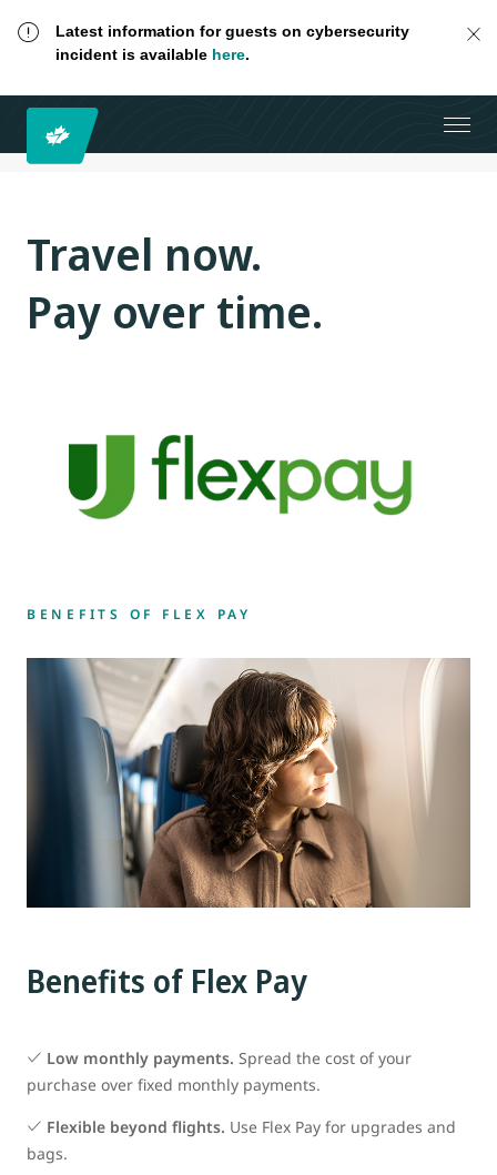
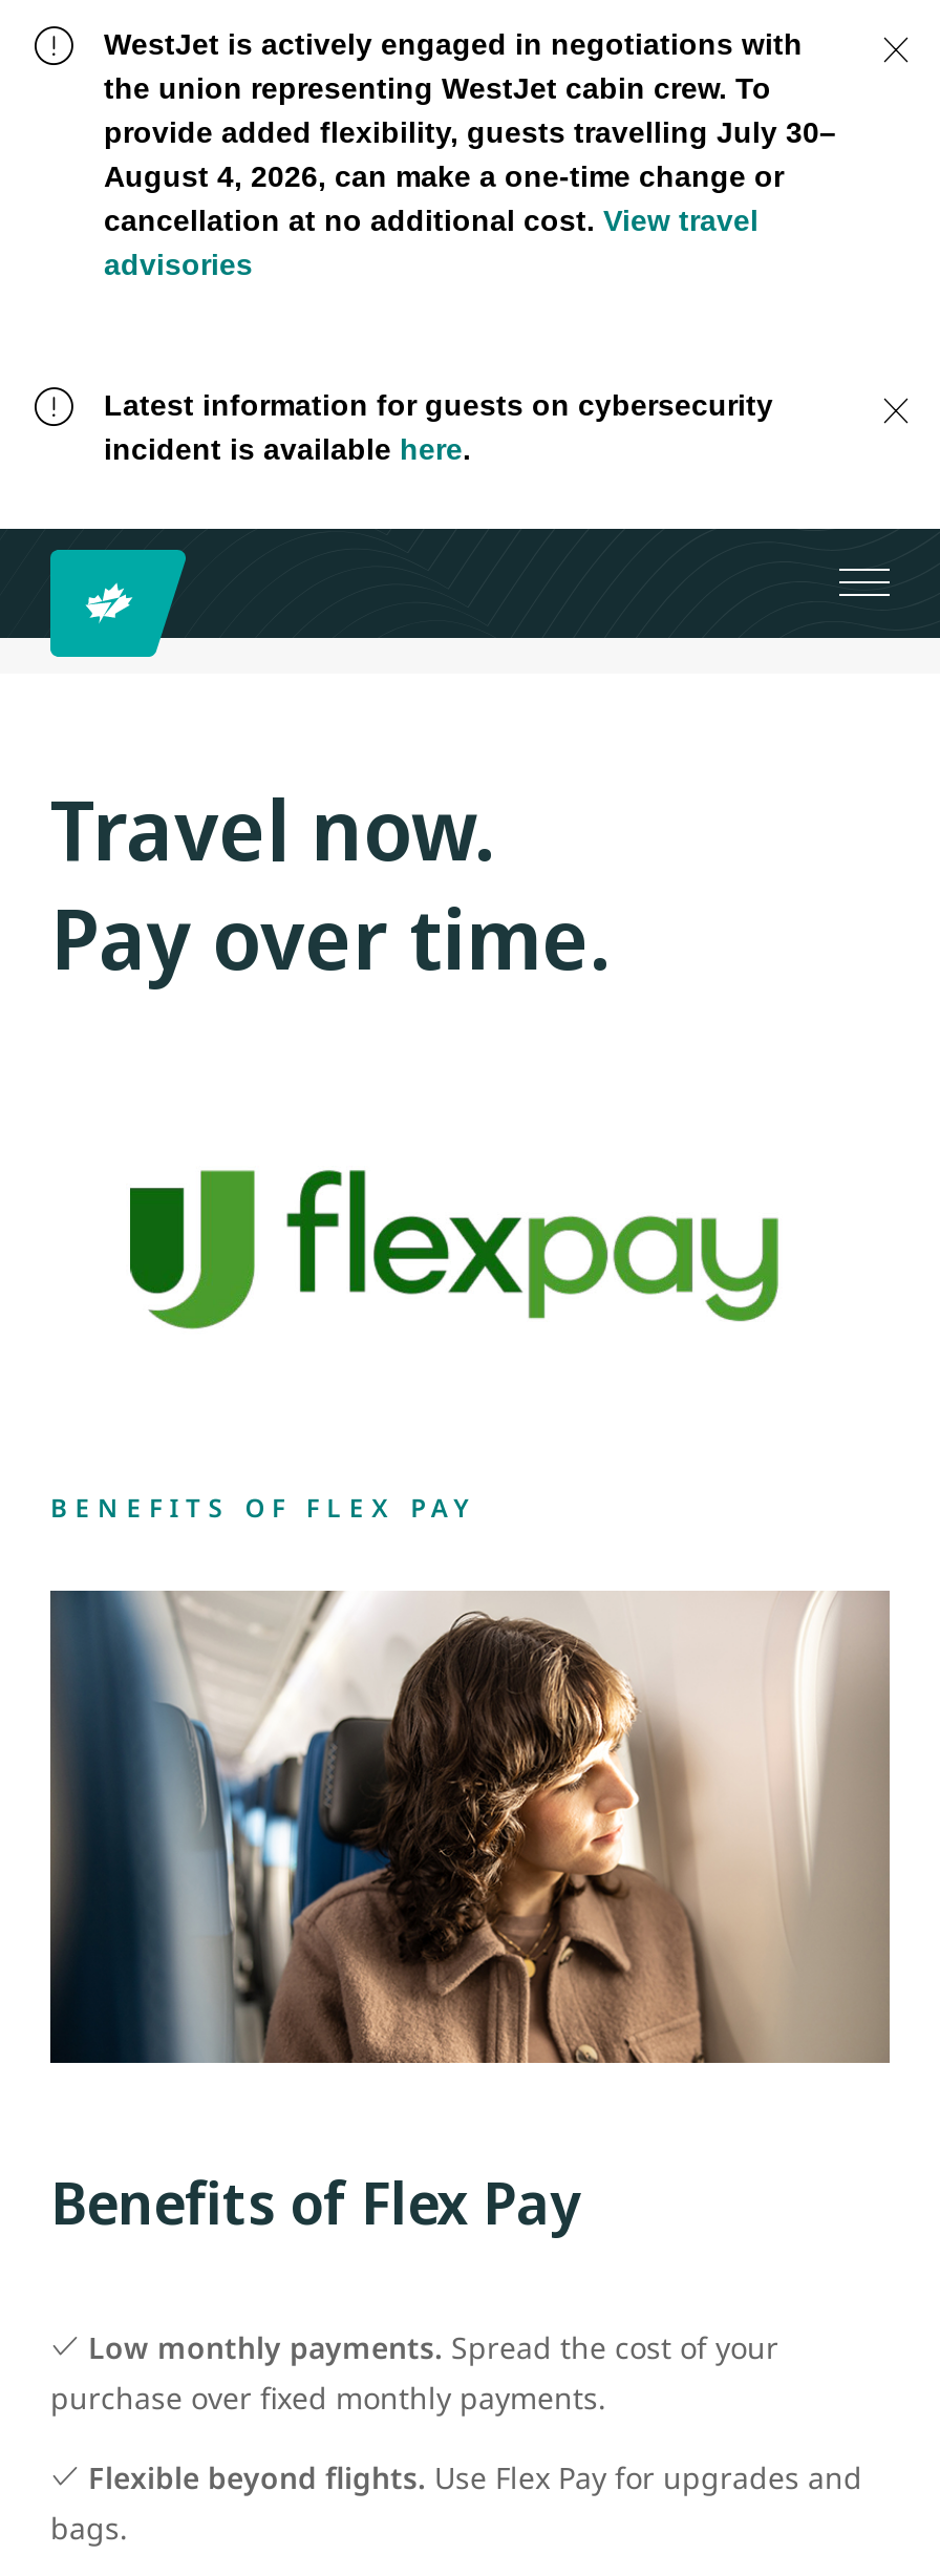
none -> [104,27,836,281] WestJet is actively engaged in negotiations with | the union representing WestJet cabin crew. To | provide added flexibility, guests travelling July 30– | August 4, 2026, can make a one-time change or | cancellation at no additional cost. View travel | advisories

